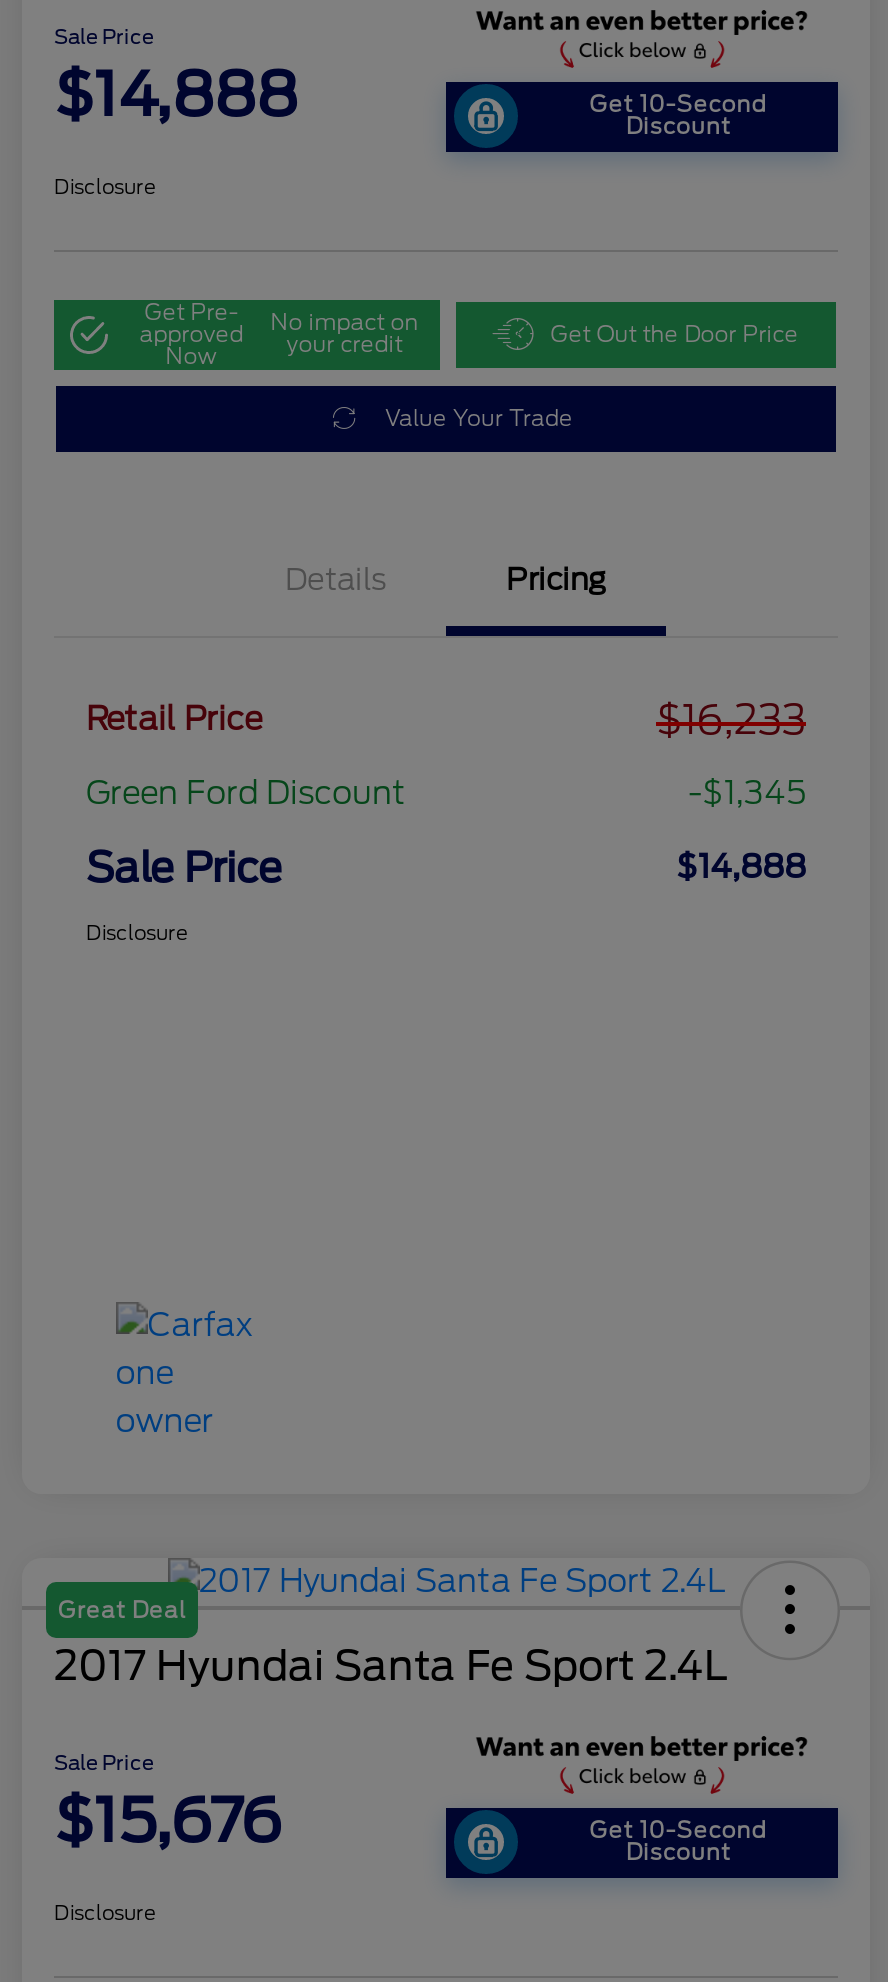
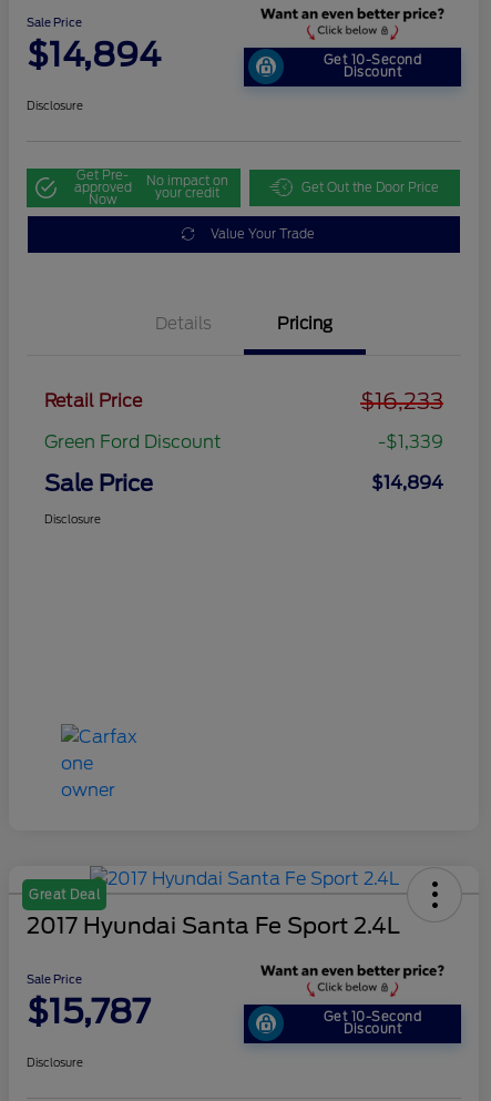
[54,58,298,130] $14,888 -> [27,34,161,74] $14,894
[688,774,806,812] -$1,345 -> [378,431,443,452] -$1,339
[676,848,806,886] $14,888 -> [371,472,443,493] $14,894
[54,1784,282,1856] $15,676 -> [27,991,150,1031] $15,787

